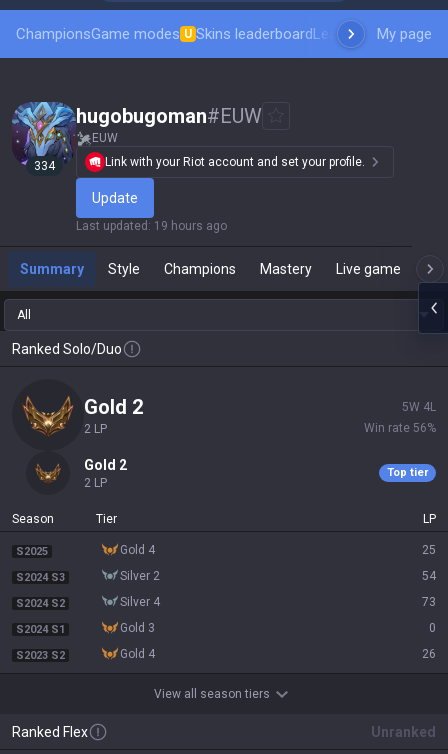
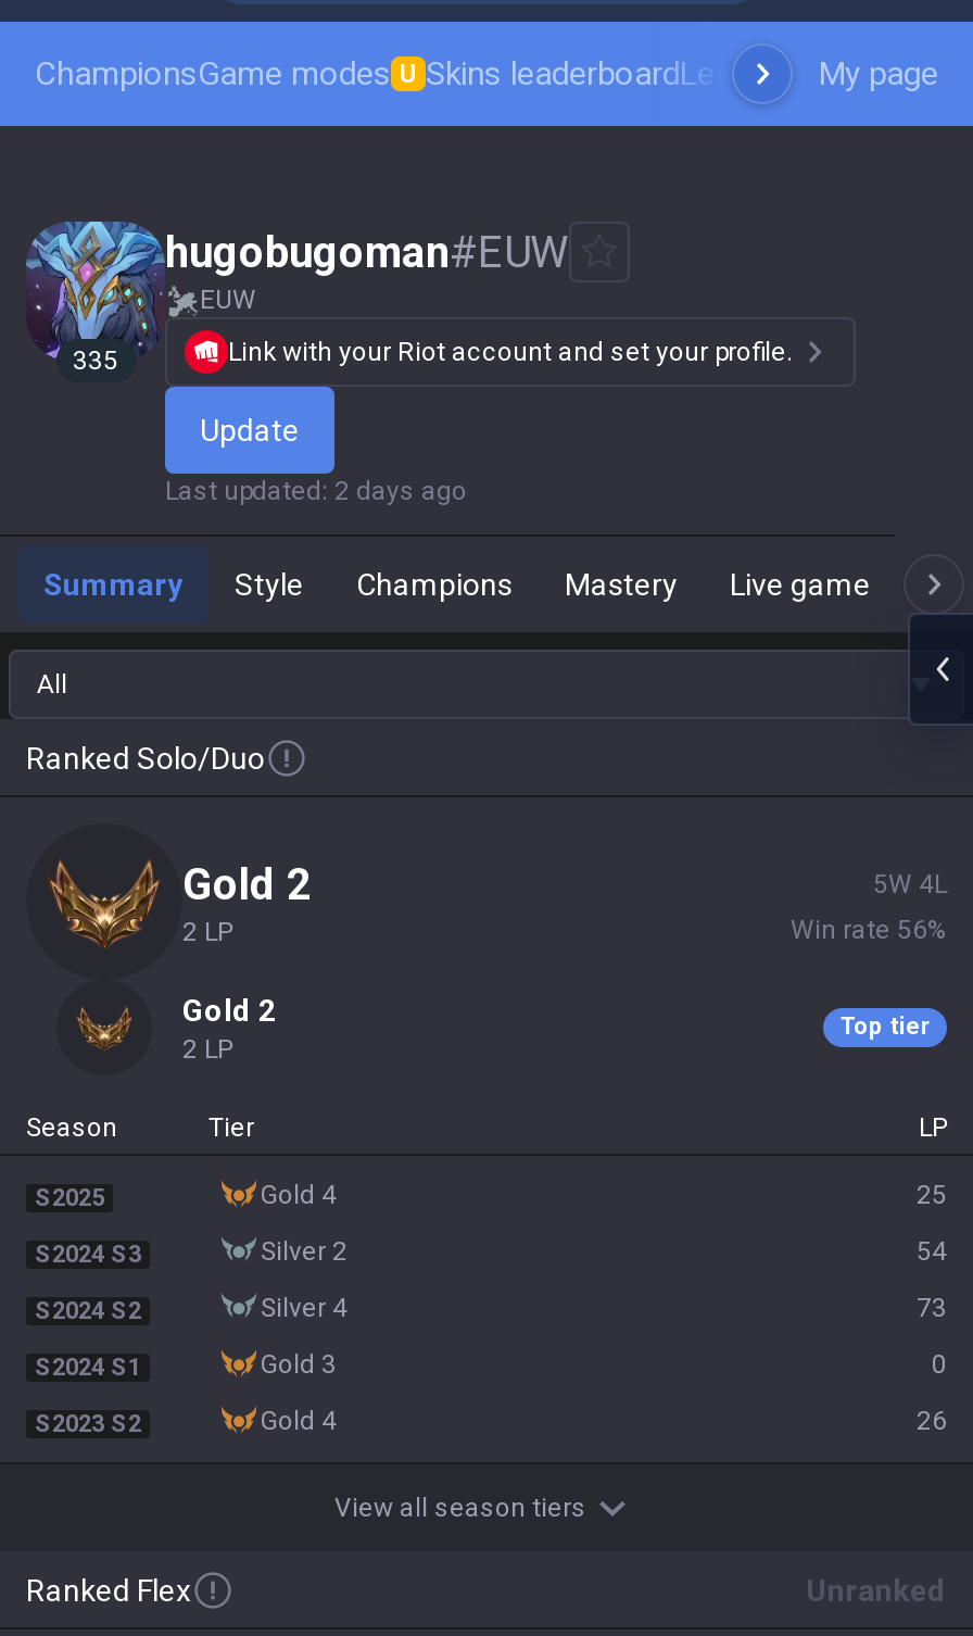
[33,159,54,173] 334 -> [73,345,118,376] 335
[76,219,227,233] Last updated: 19 hours ago -> [165,476,467,506] Last updated: 2 days ago

